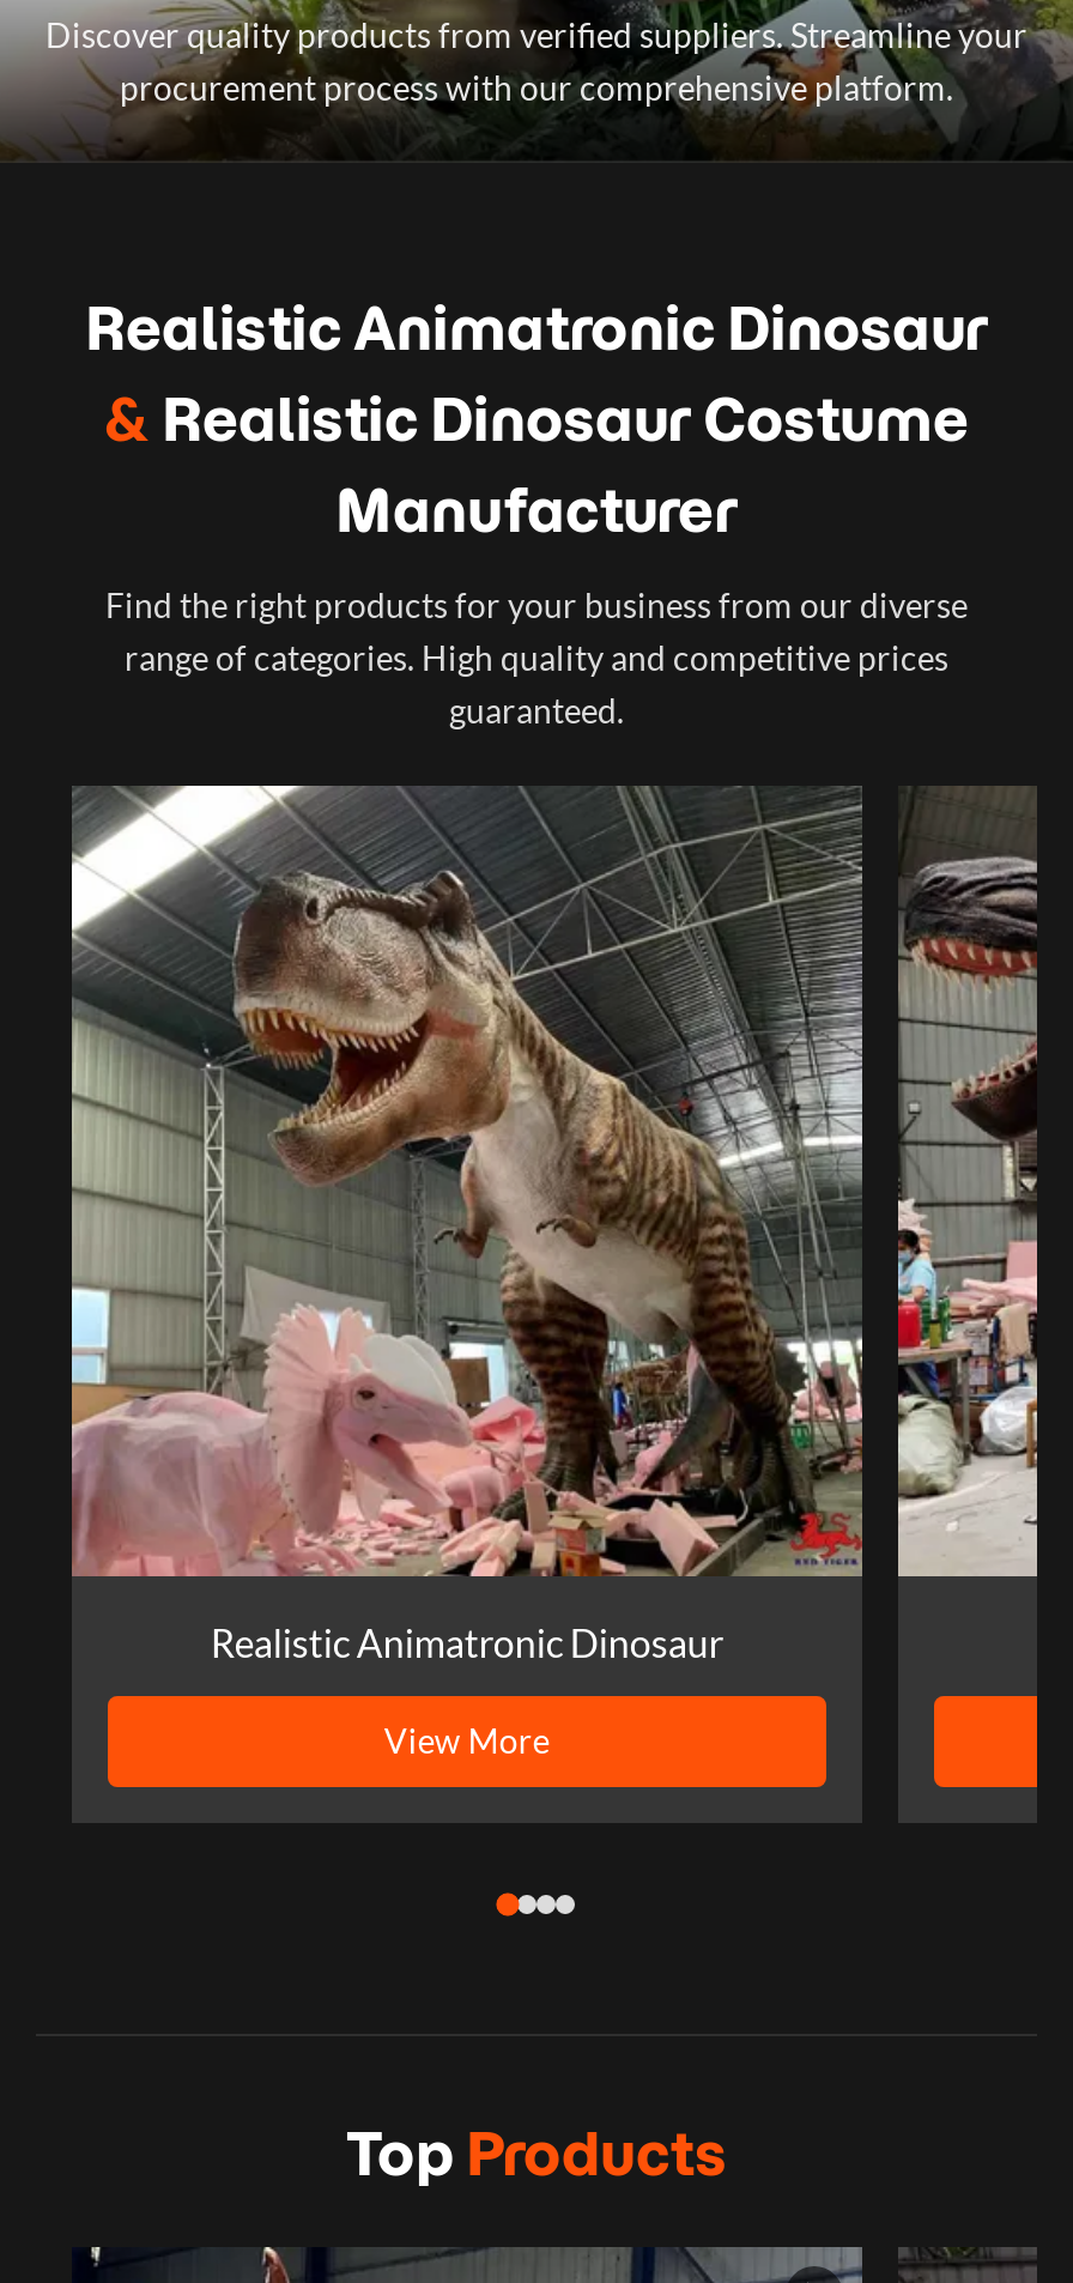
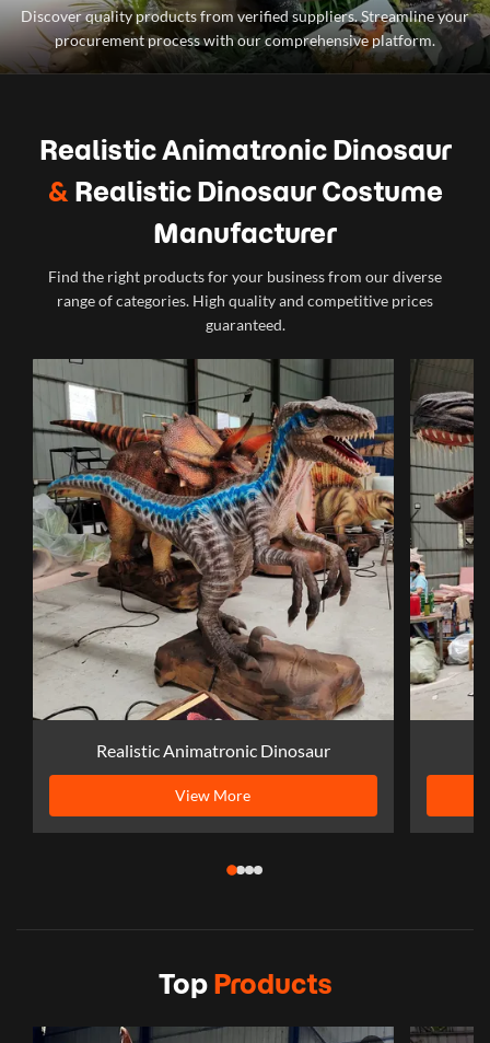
[69,786,865,1579] [image] -> [32,359,395,721] [image]

